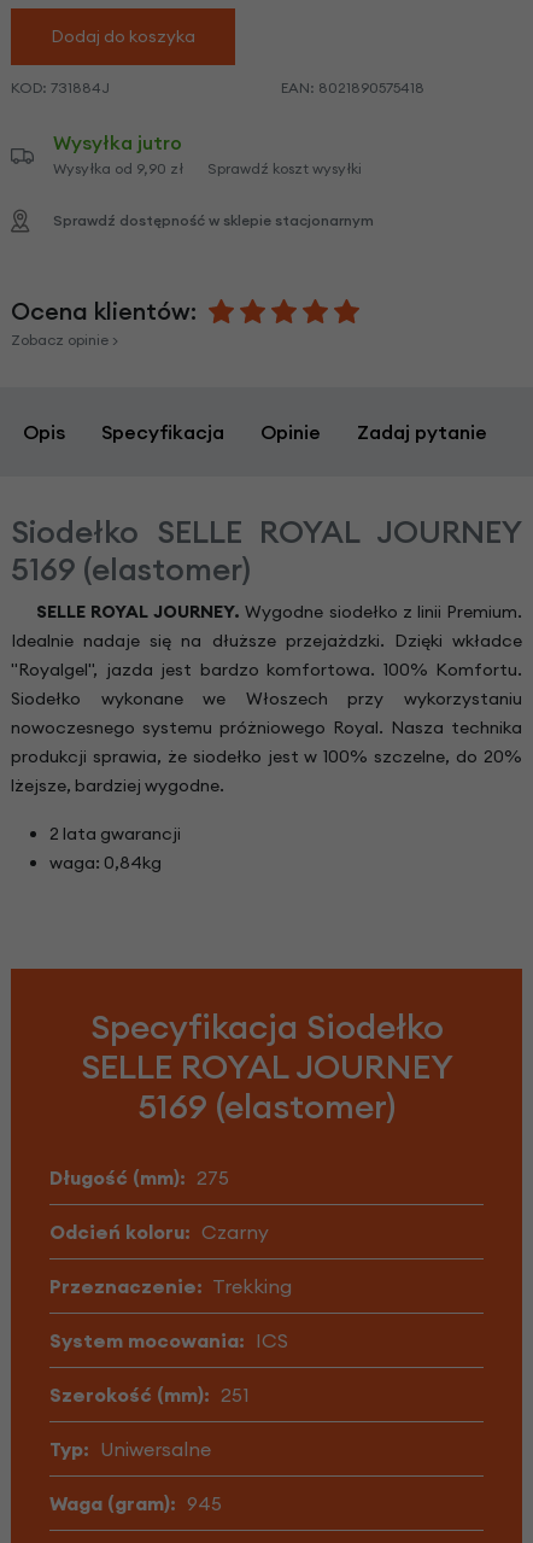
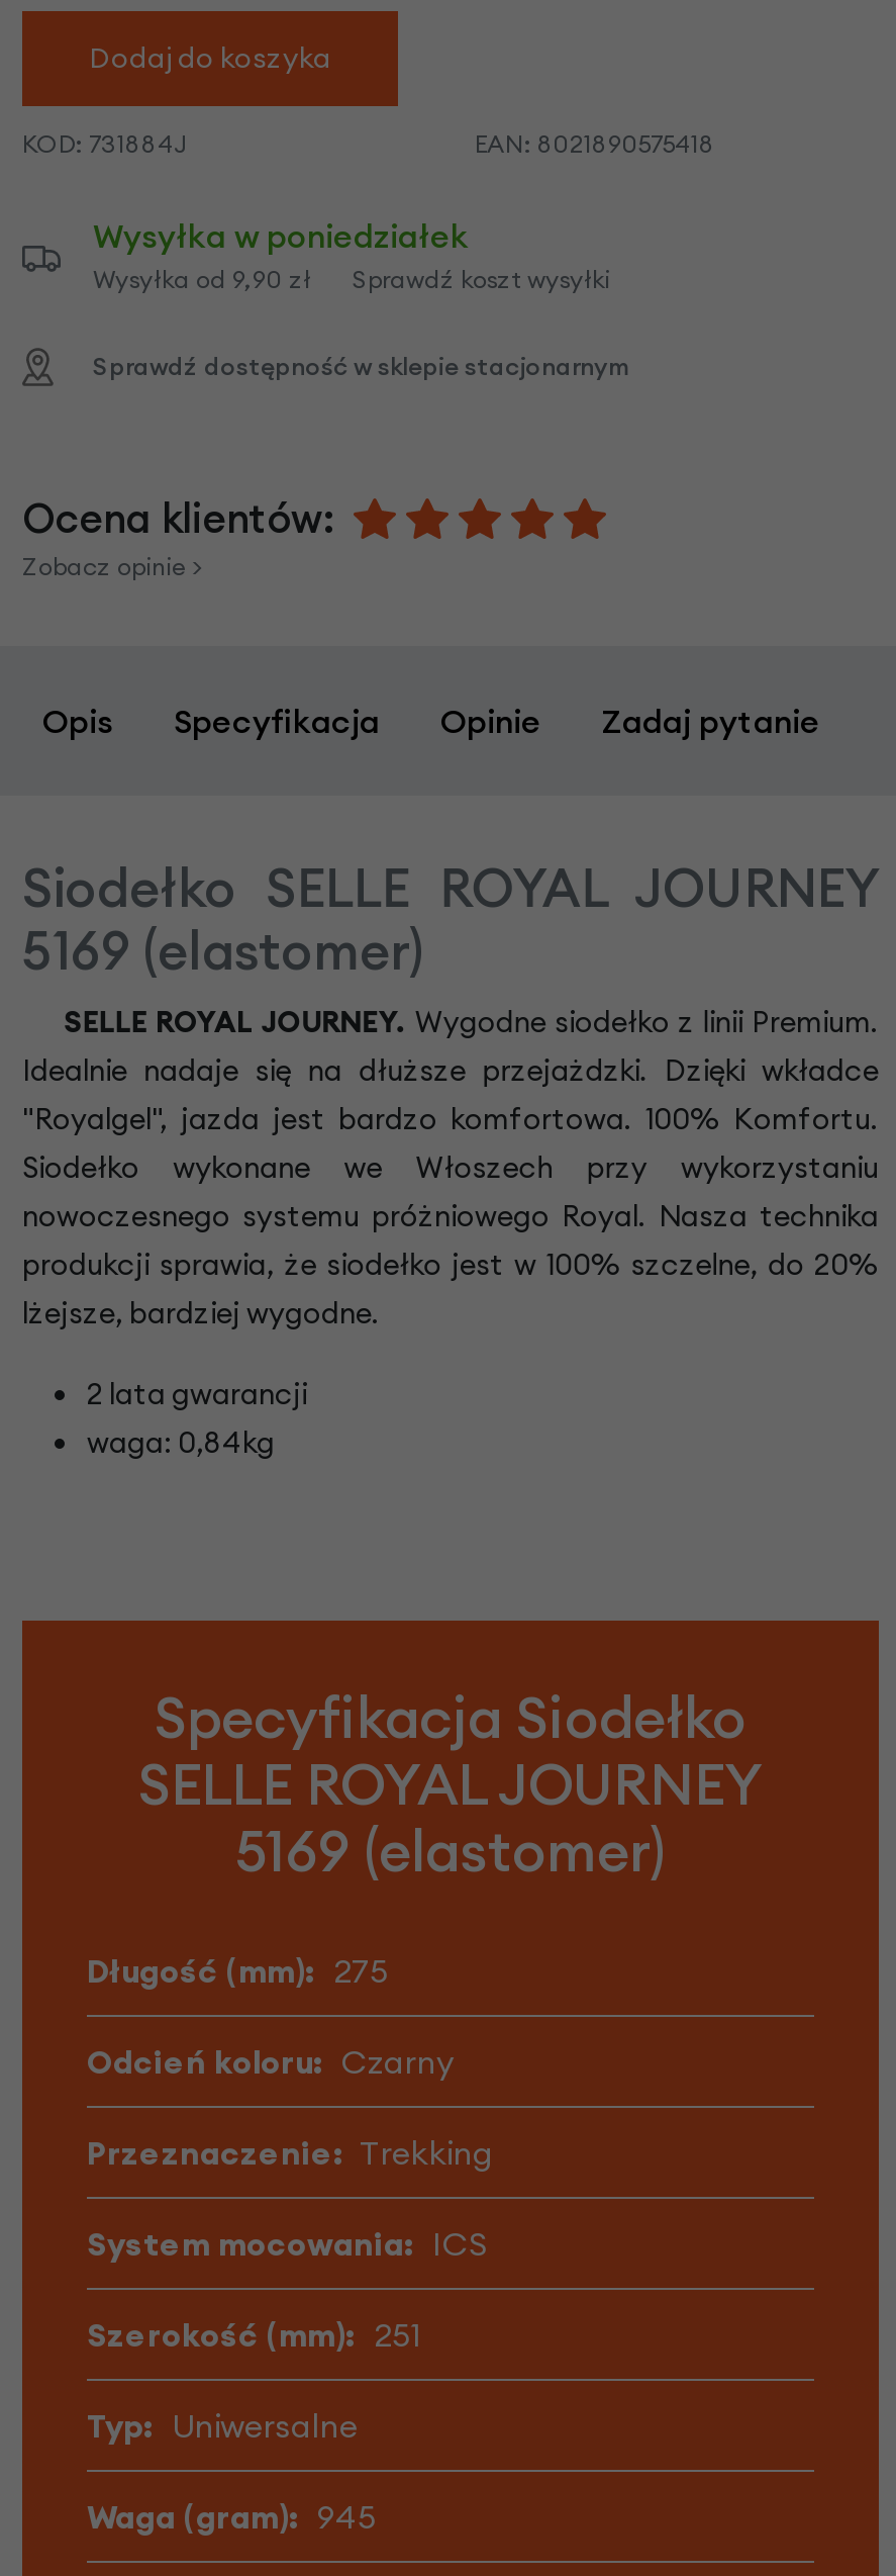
[53,130,182,154] Wysyłka jutro -> [93,215,469,255] Wysyłka w poniedziałek

